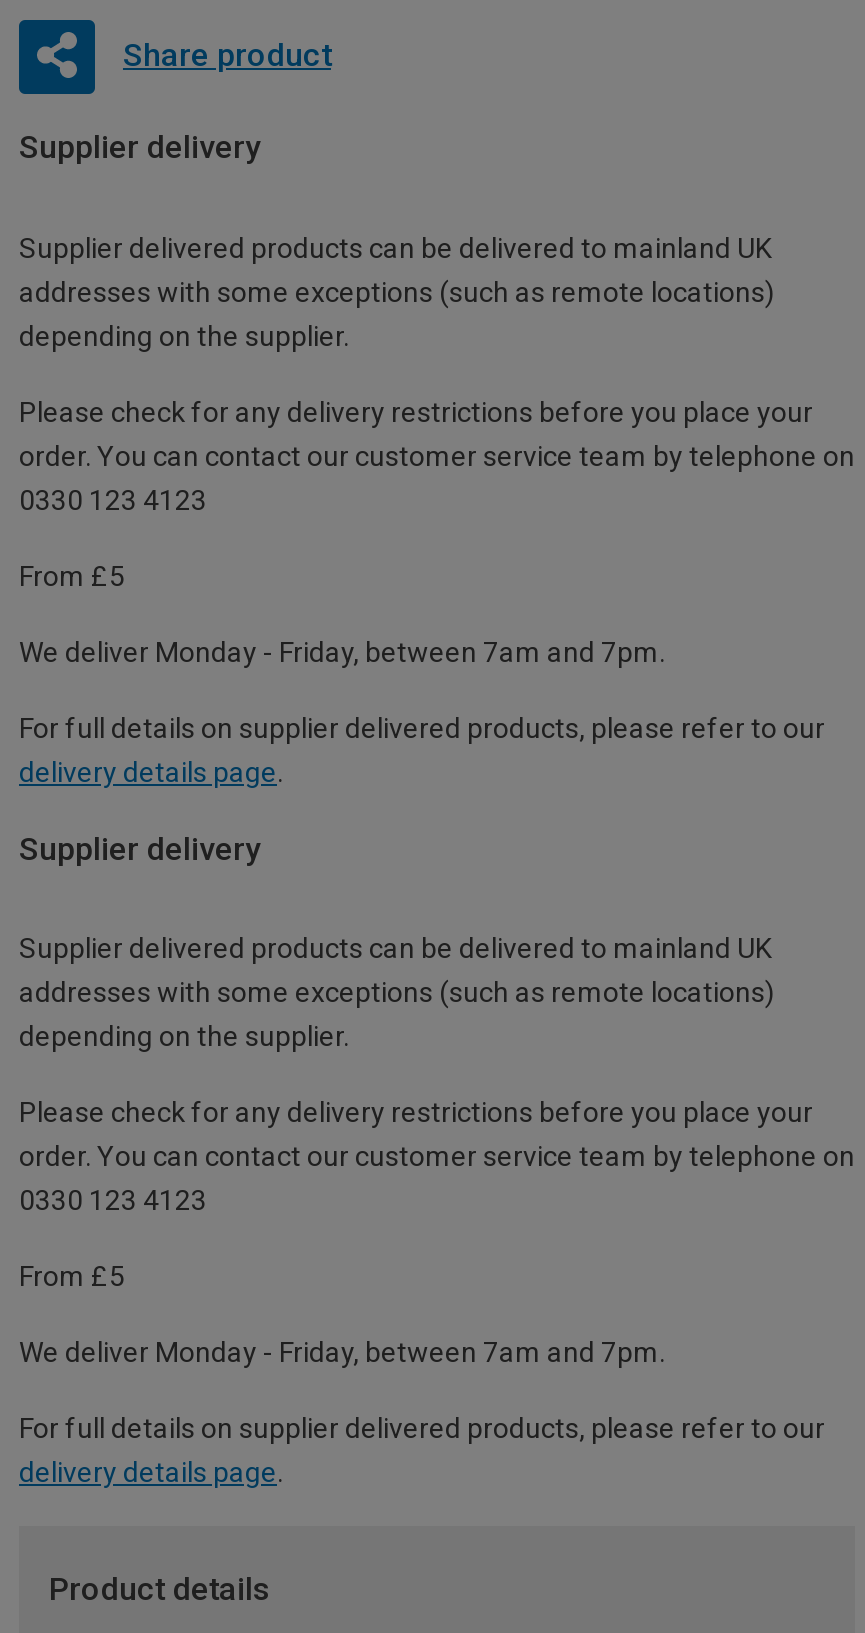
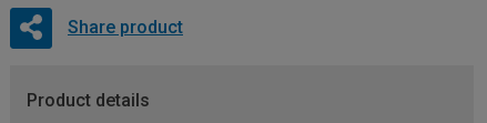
[19,128,855,1489] Supplier delivery | Supplier delivered products can be delivered to mainland UK | addresses with some exceptions (such as remote locations) | depending on the supplier. | Please check for any delivery restrictions before you place your | order. You can contact our customer service team by telephone on | 0330 123 4123 | From £5 | We deliver Monday - Friday, between 7am and 7pm. | For full details on supplier delivered products, please refer to our | delivery details page. | Supplier delivery | Supplier delivered products can be delivered to mainland UK | addresses with some exceptions (such as remote locations) | depending on the supplier. | Please check for any delivery restrictions before you place your | order. You can contact our customer service team by telephone on | 0330 123 4123 | From £5 | We deliver Monday - Friday, between 7am and 7pm. | For full details on supplier delivered products, please refer to our | delivery details page. -> none

